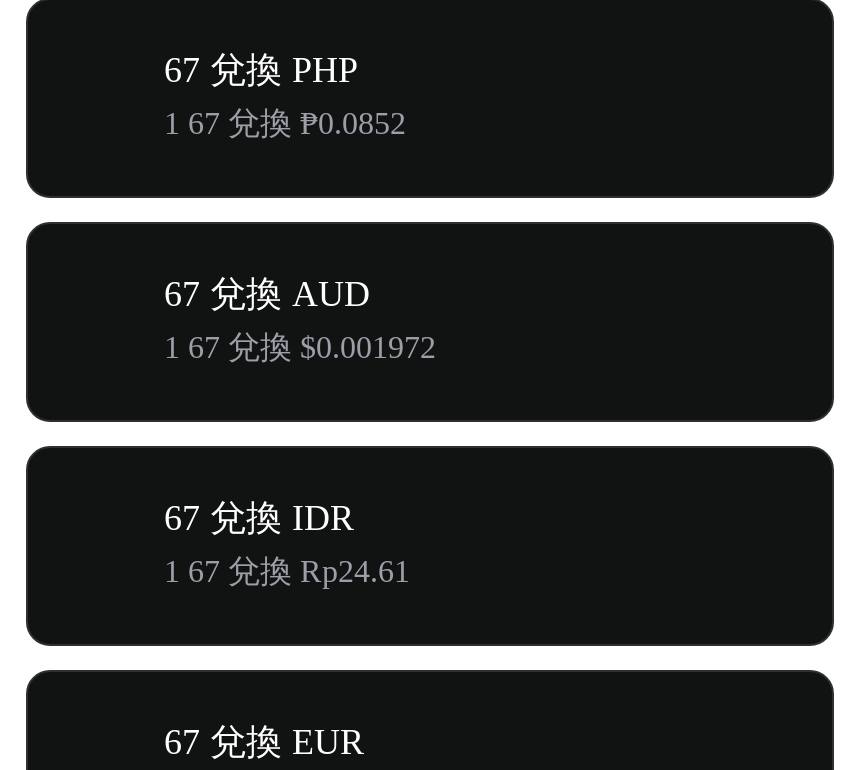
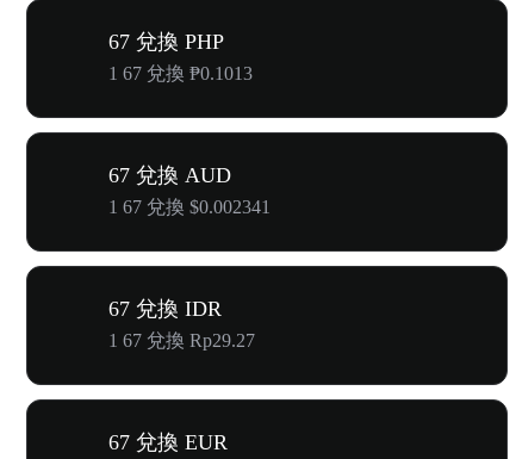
[164,106,406,140] 1 67 兌換 ₱0.0852 -> [108,63,253,83] 1 67 兌換 ₱0.1013
[164,330,436,364] 1 67 兌換 $0.001972 -> [108,197,271,217] 1 67 兌換 $0.002341
[164,554,410,588] 1 67 兌換 Rp24.61 -> [108,330,255,351] 1 67 兌換 Rp29.27

